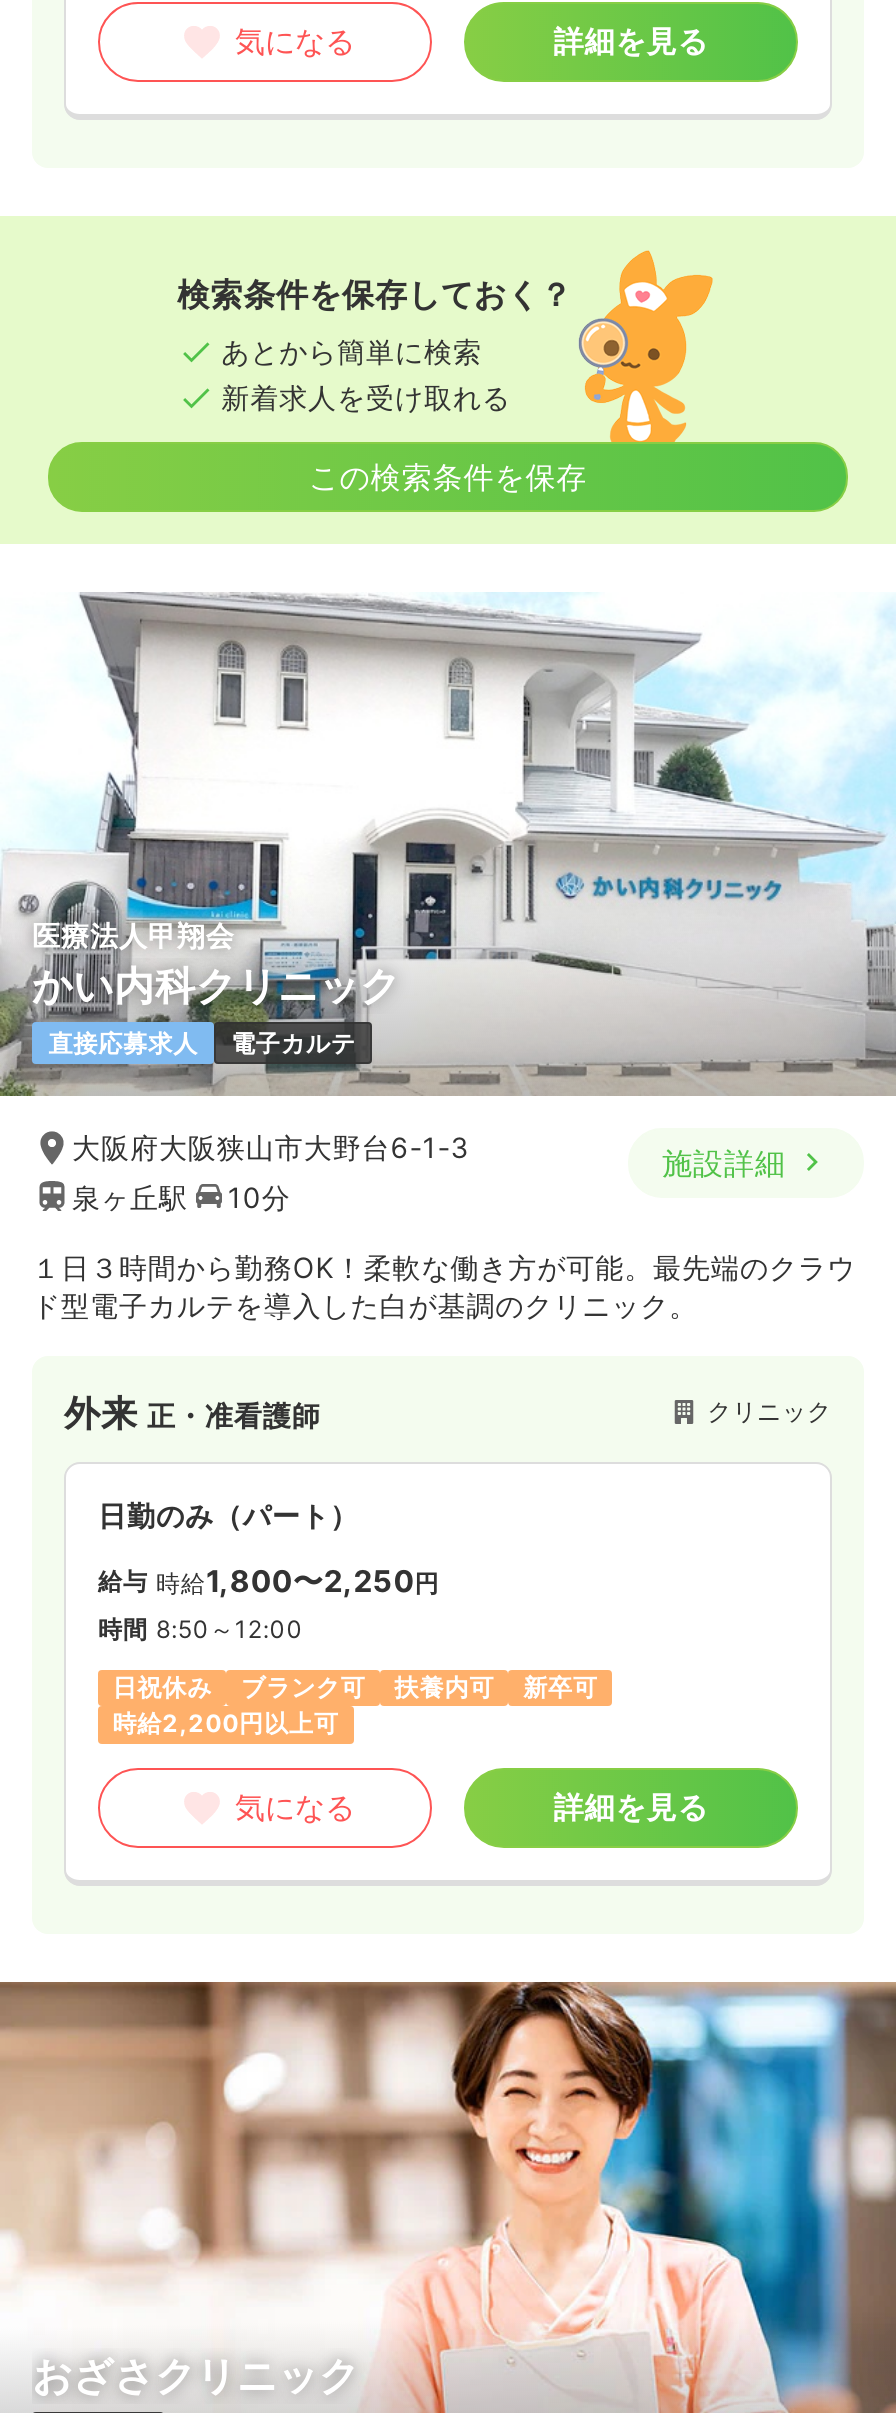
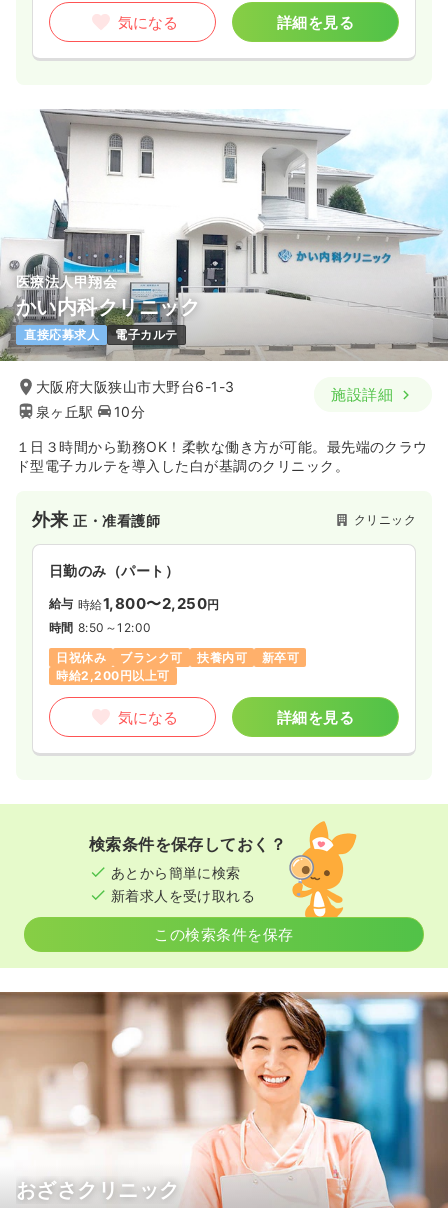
moved [6,217,890,543] -> [3,804,445,968]: [image] | 検索条件を保存しておく？ | あとから簡単に検索 | 新着求人を受け取れる | この検索条件を保存
moved [0,591,896,1826] -> [0,109,448,727]: [image] | 直接応募求人 | 電子カルテ | ... | 気になる | 詳細を見る

